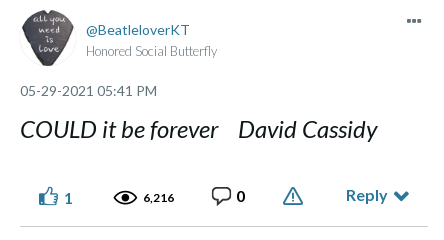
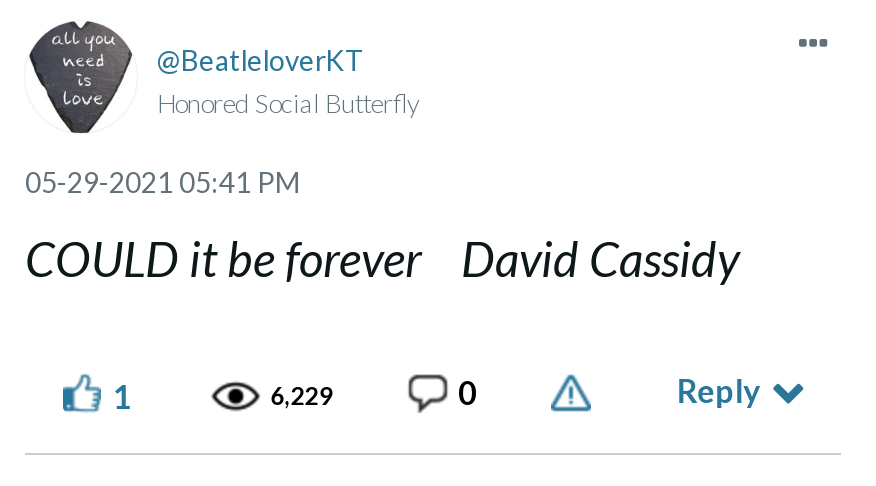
[143,190,174,205] 6,216 -> [270,380,332,410] 6,229

